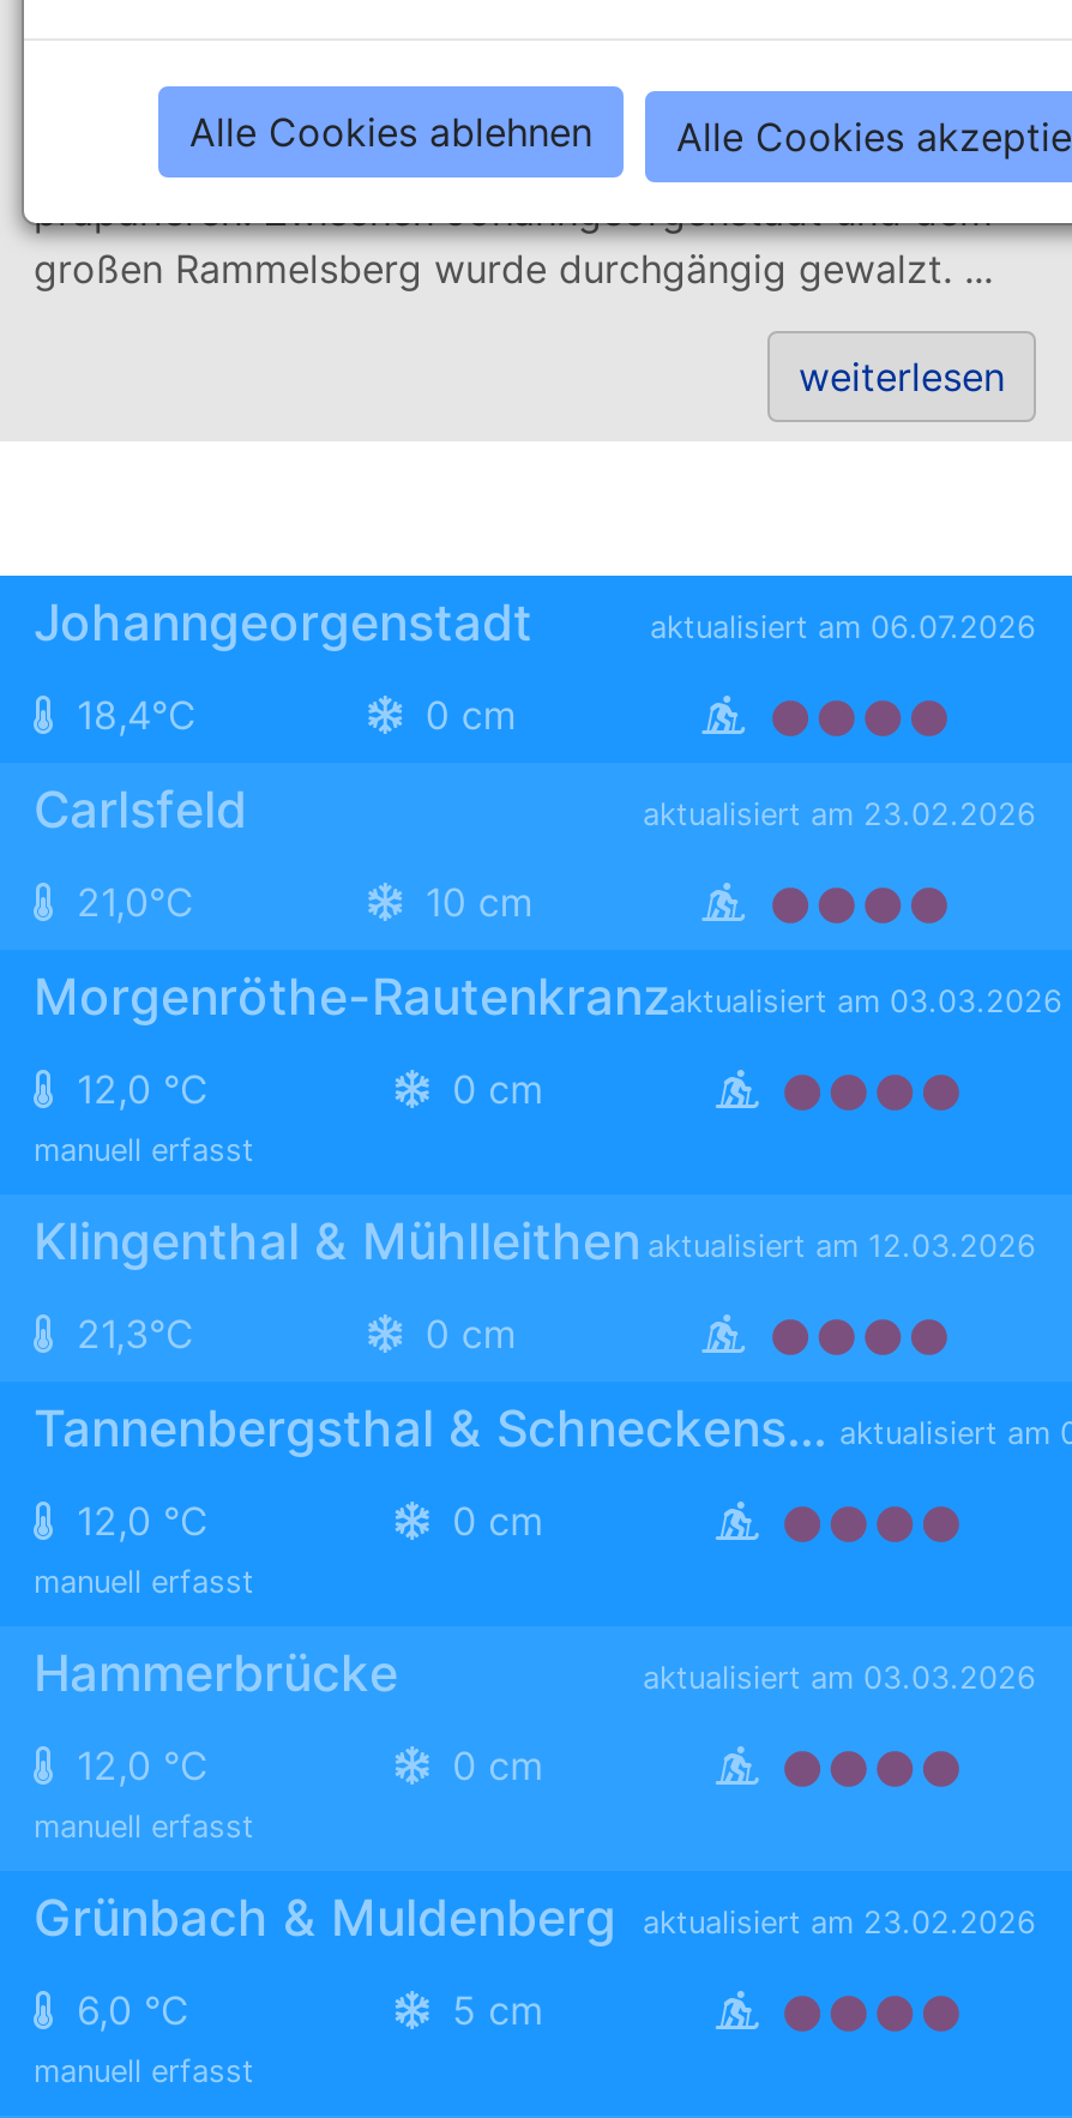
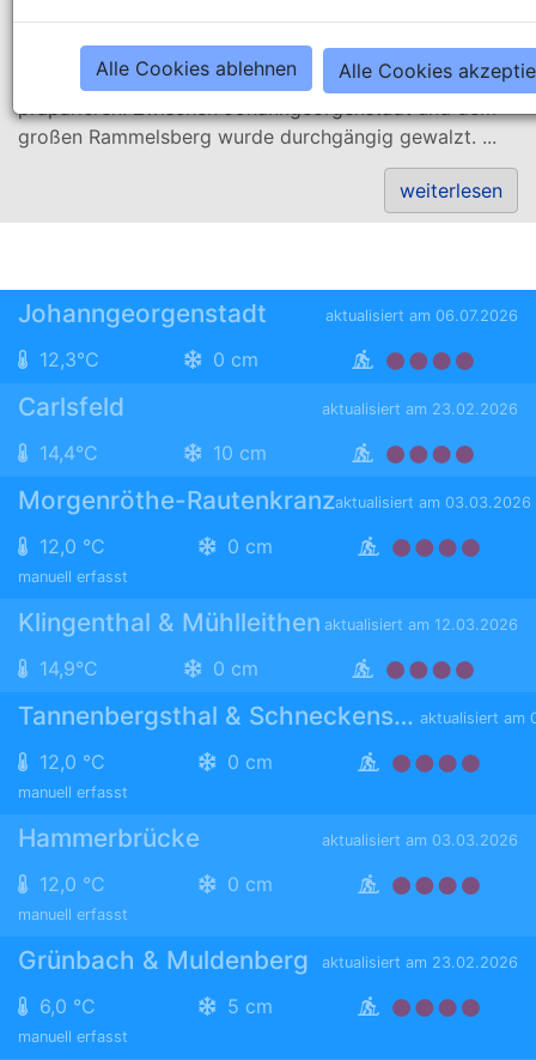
[77,690,197,738] 18,4°C -> [39,347,99,371] 12,3°C
[77,877,194,925] 21,0°C -> [39,441,98,464] 14,4°C
[77,1309,194,1357] 21,3°C -> [39,656,98,680] 14,9°C

